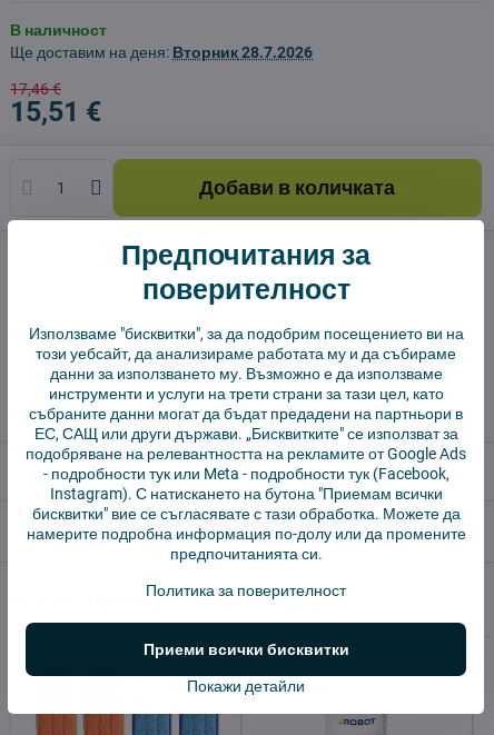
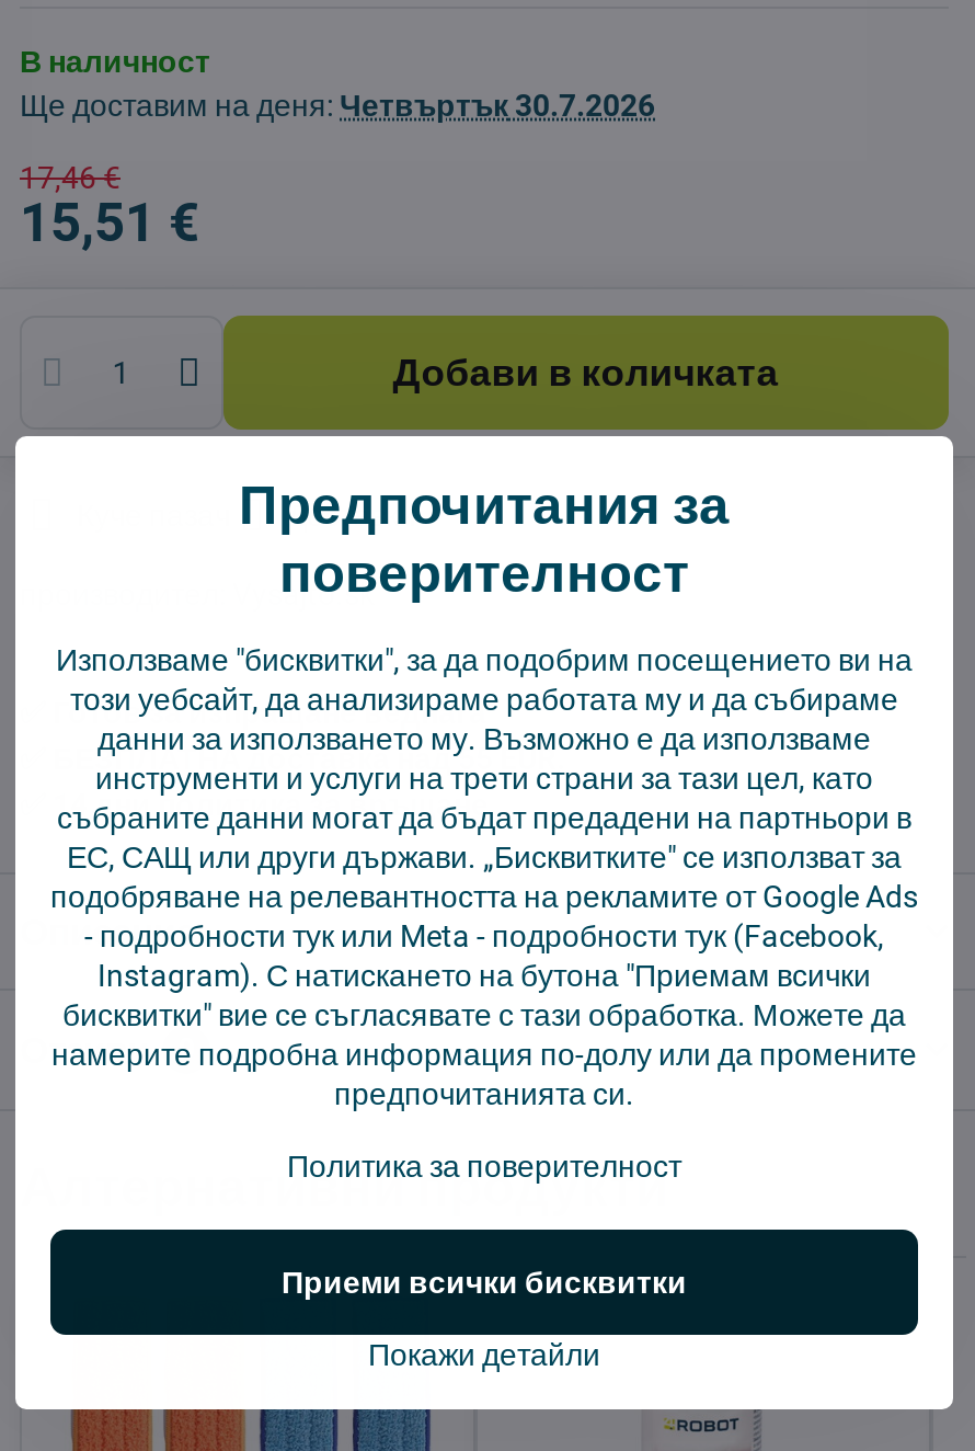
[10,43,313,61] Ще доставим на деня: Вторник 28.7.2026 -> [20,88,655,123] Ще доставим на деня: Четвъртък 30.7.2026

